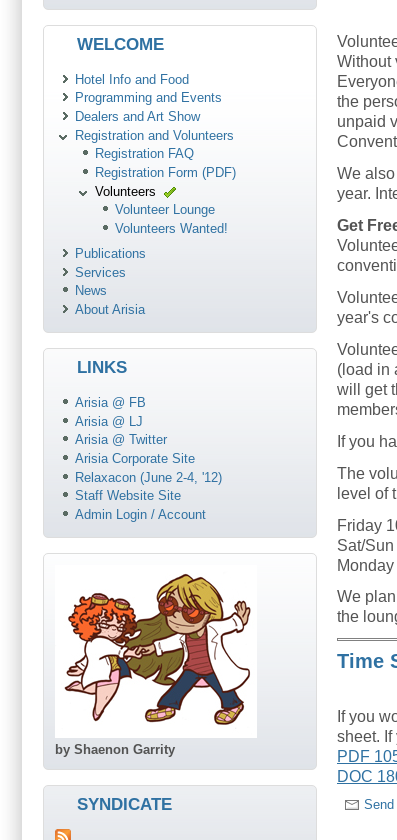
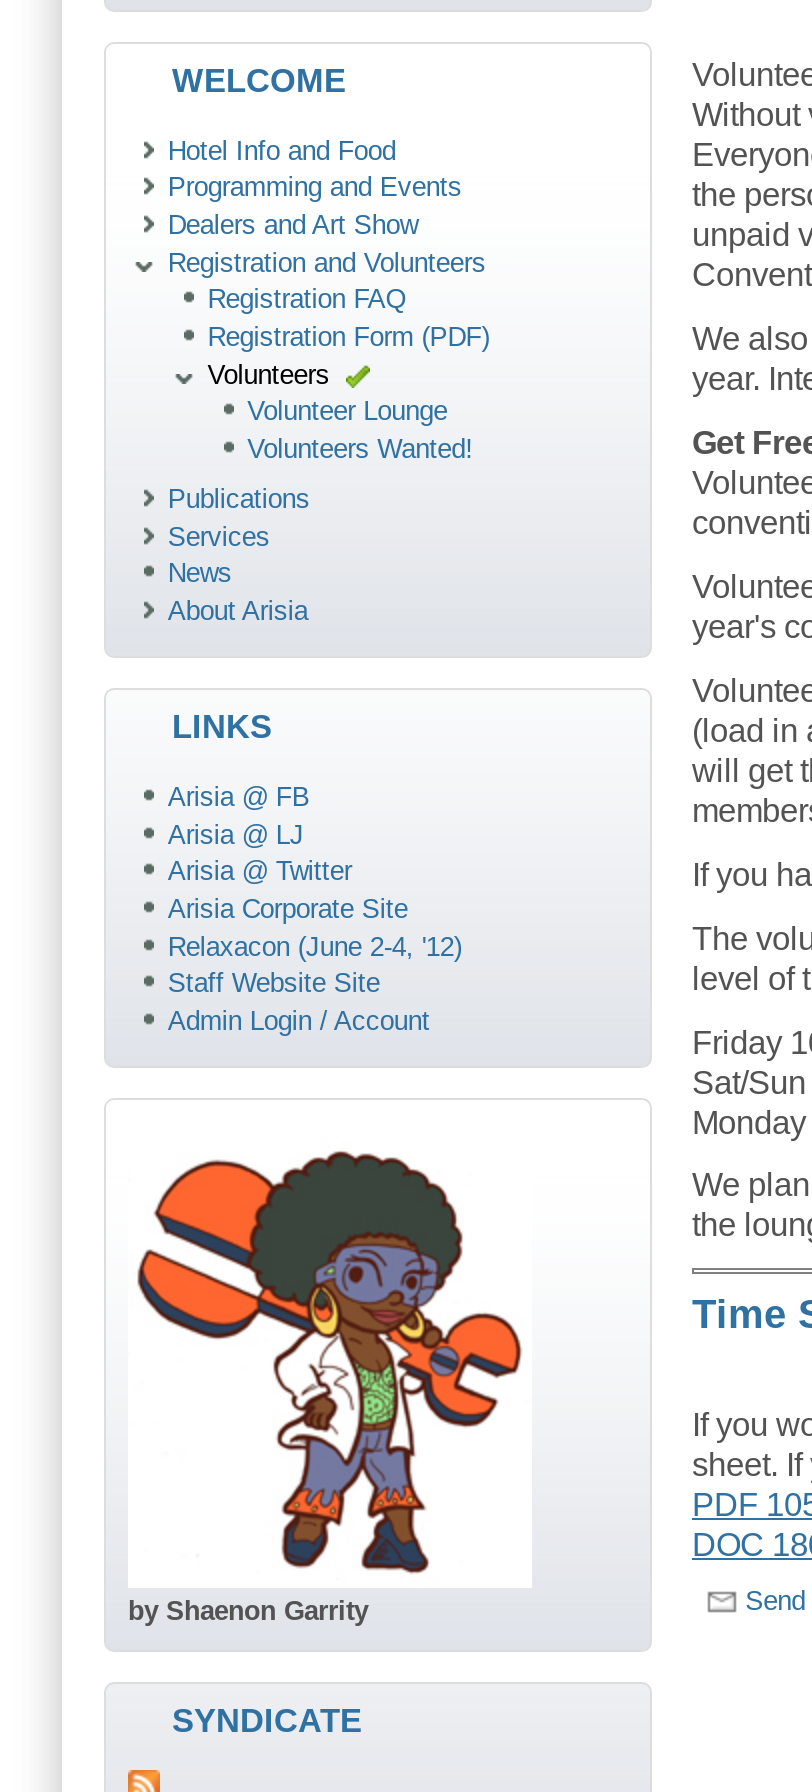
[60,573,252,731] [image] -> [128,1140,530,1574] [image]

